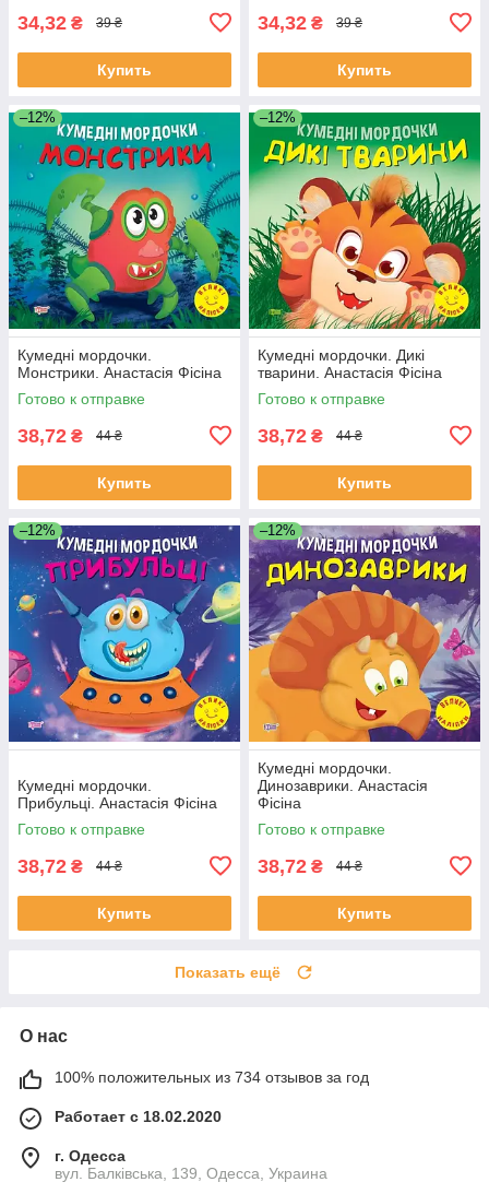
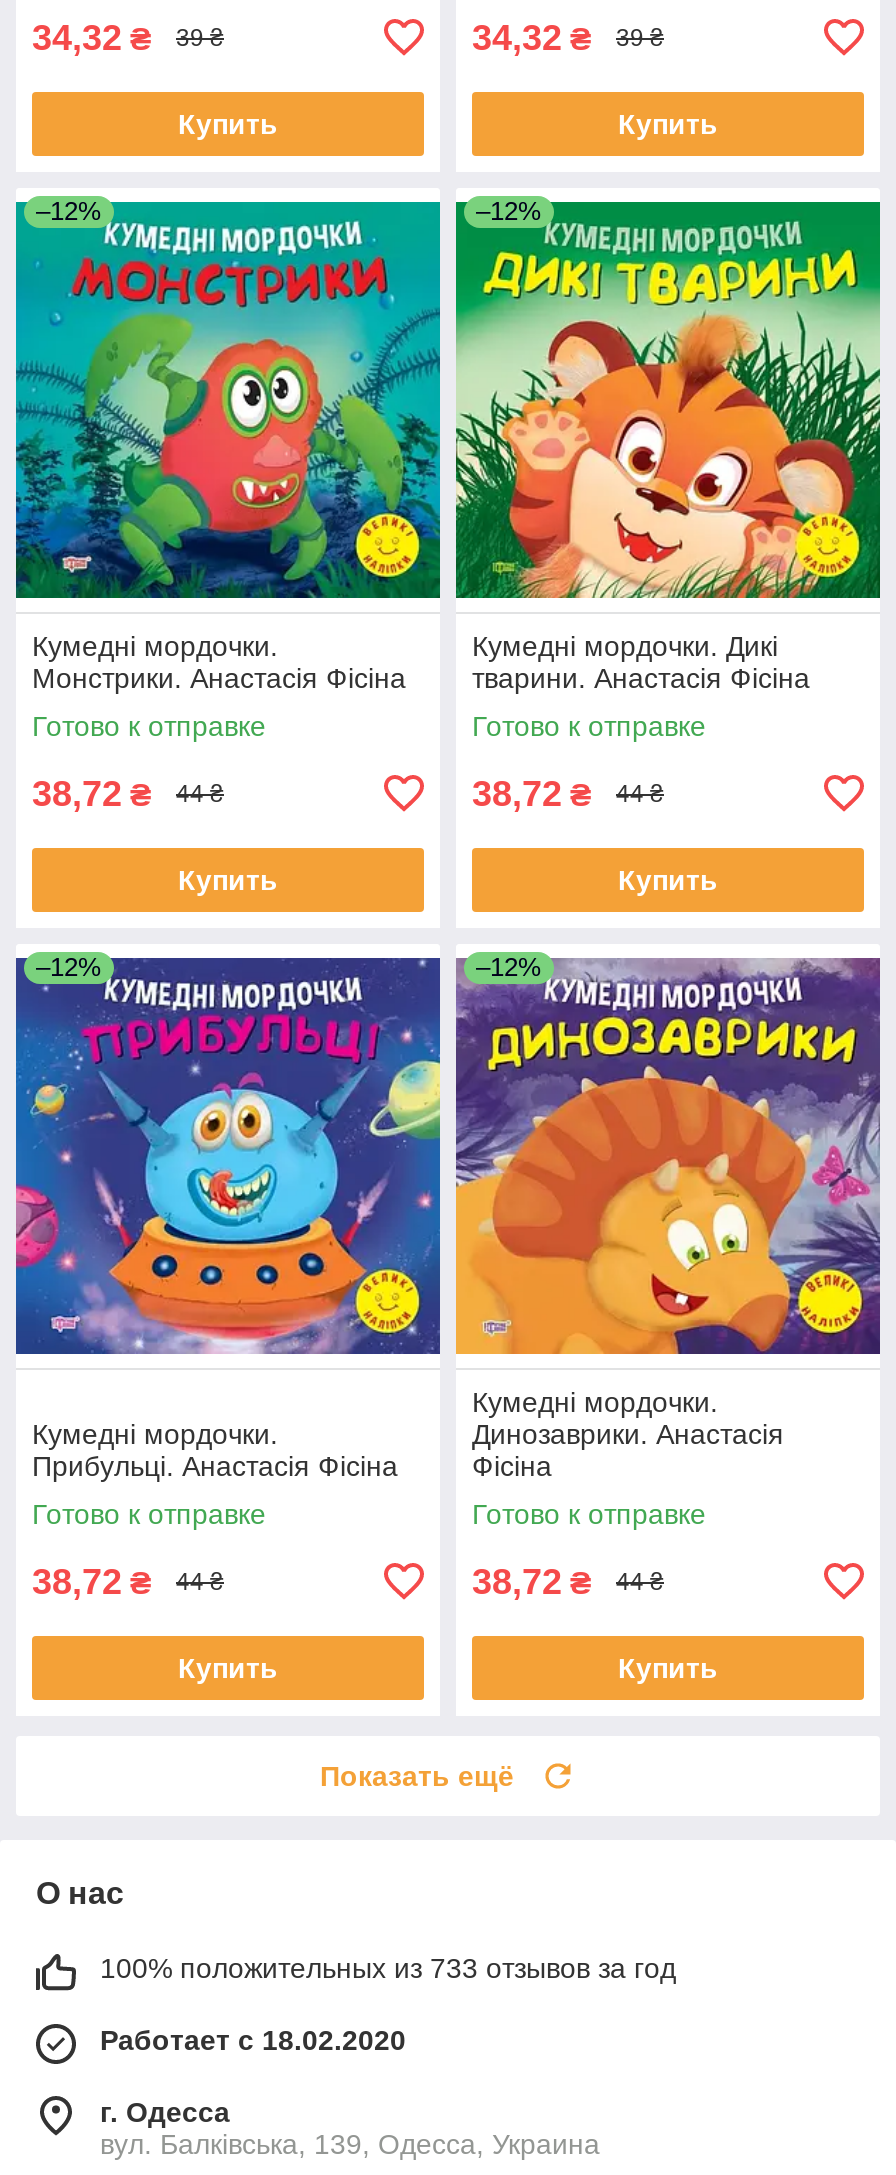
[55,1068,369,1086] 100% положительных из 734 отзывов за год -> [100,1952,676,1984] 100% положительных из 733 отзывов за год

